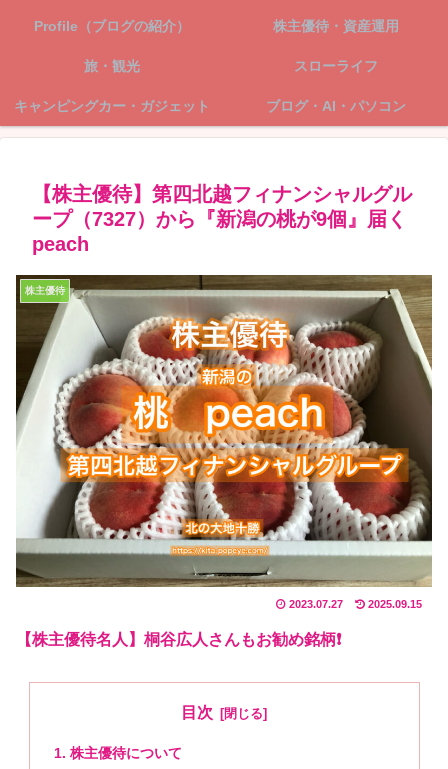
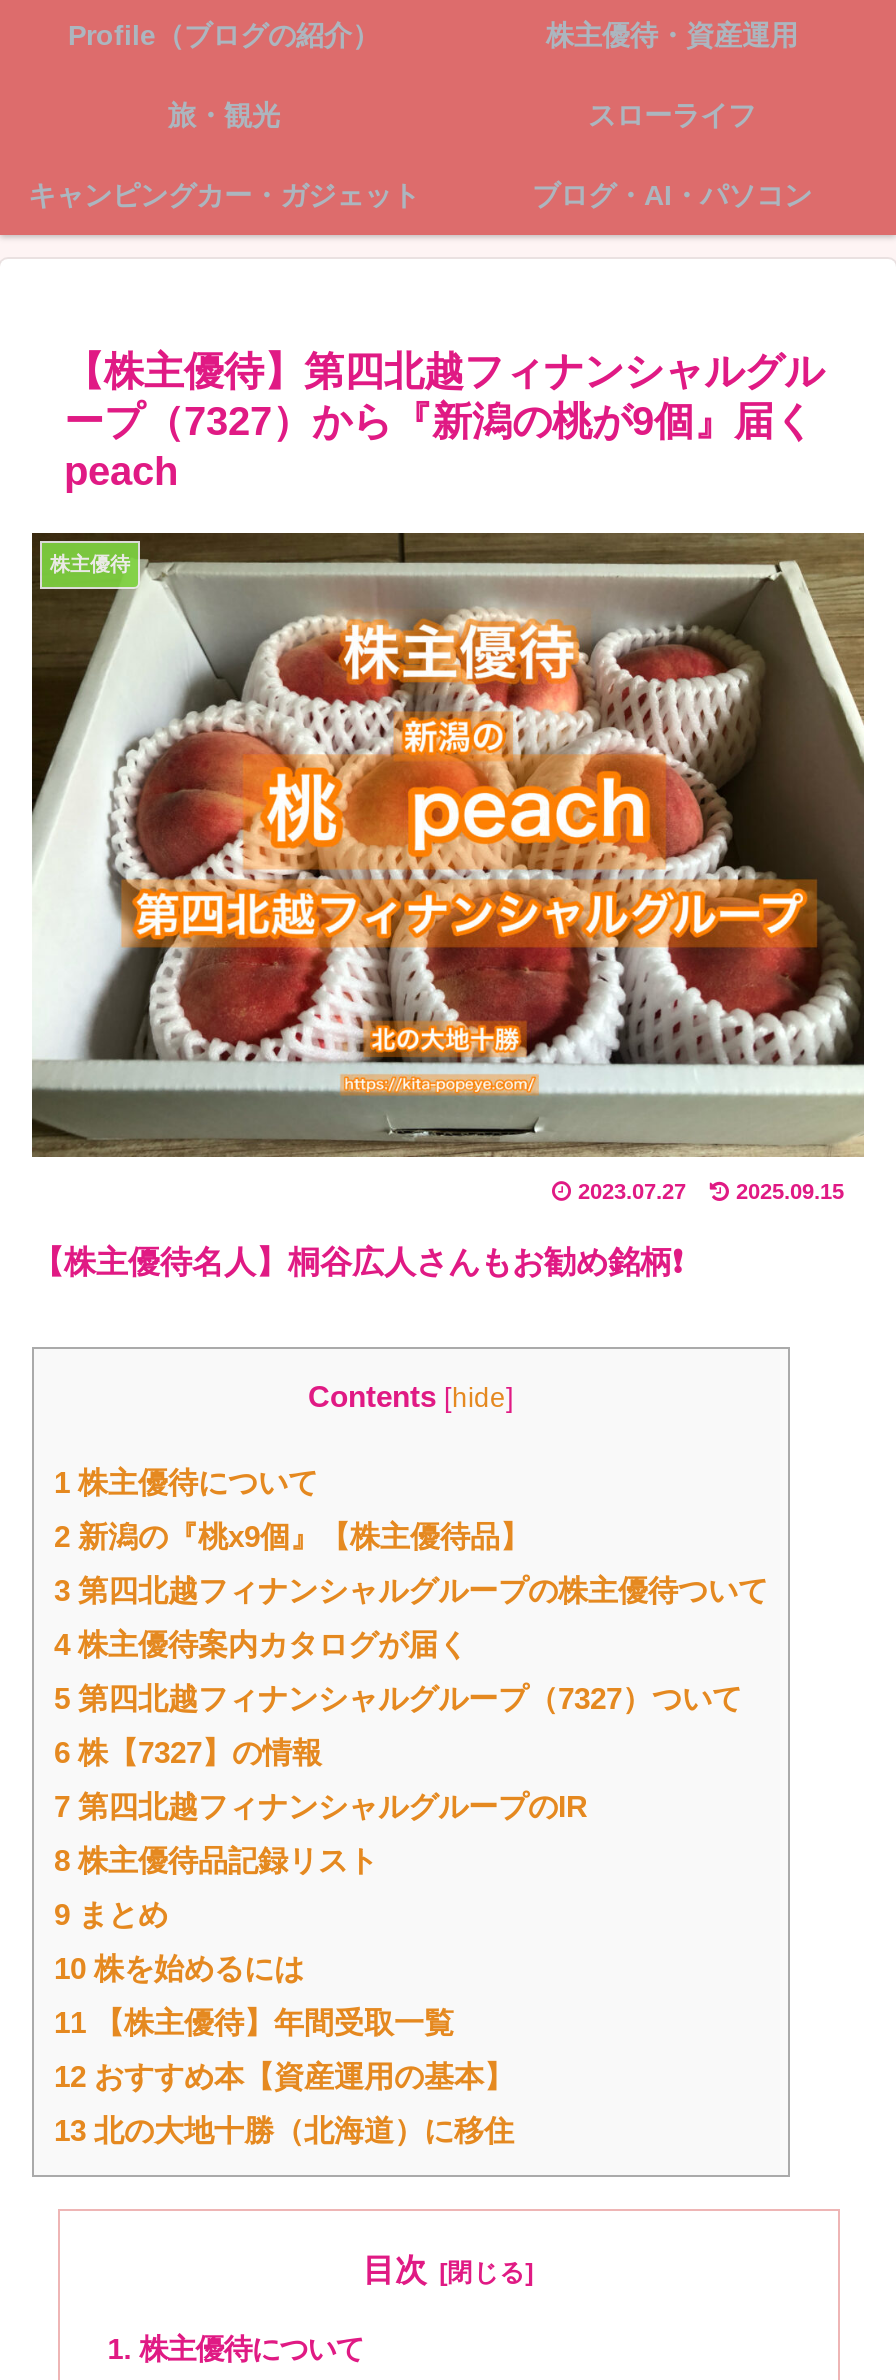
none -> [54,1380,768,2146] Contents [hide] | 1株主優待について | 2新潟の『桃x9個』【株主優待品】 | 3第四北越フィナンシャルグループの株主優待ついて | 4株主優待案内カタログが届く | 5第四北越フィナンシャルグループ（7327）ついて | 6株【7327】の情報 | 7第四北越フィナンシャルグループのIR | 8株主優待品記録リスト | 9まとめ | 10株を始めるには | 11【株主優待】年間受取一覧 | 12おすすめ本【資産運用の基本】 | 13北の大地十勝（北海道）に移住

